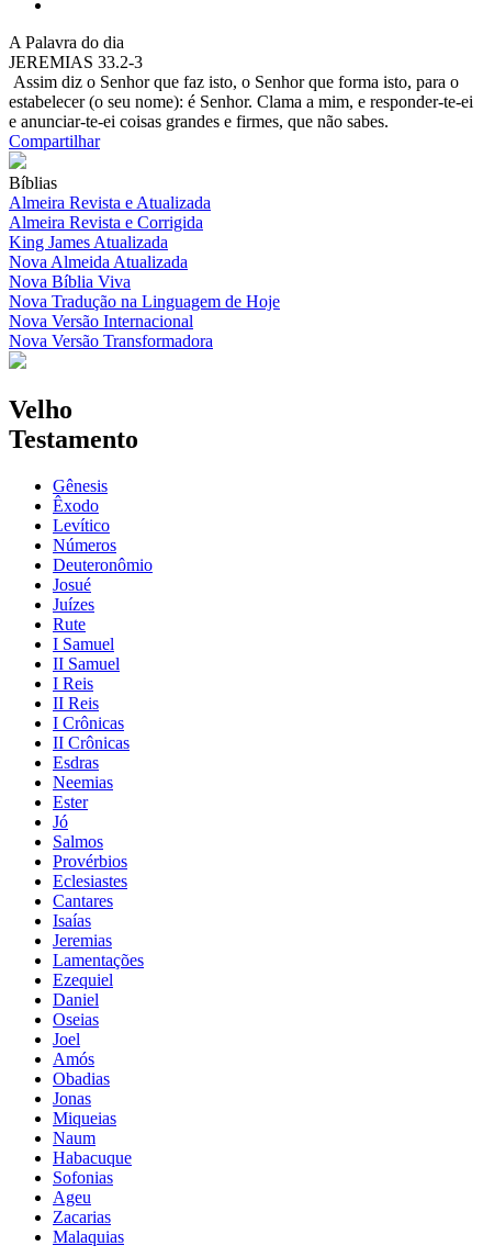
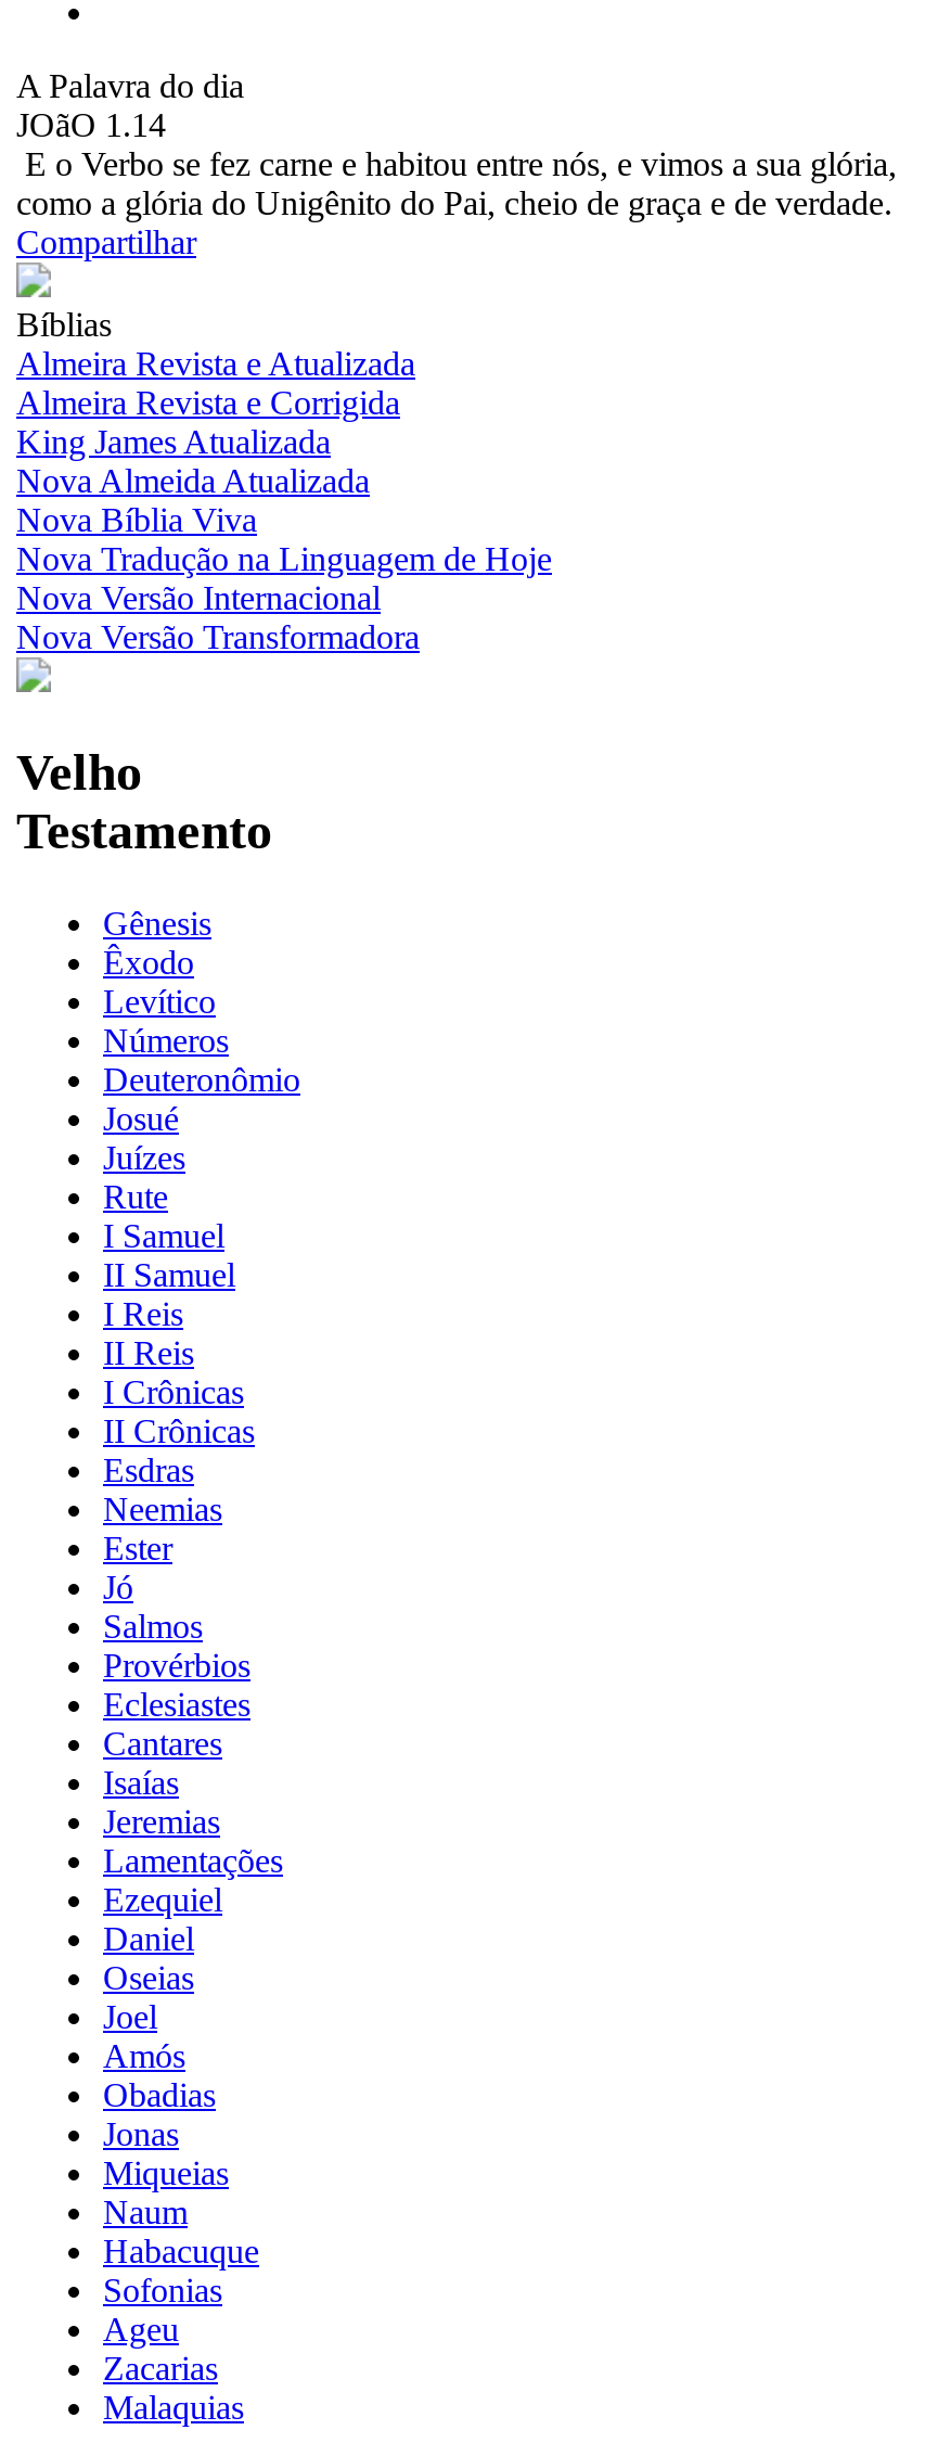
[9,53,473,131] JEREMIAS 33.2-3 | Assim diz o Senhor que faz isto, o Senhor que forma isto, para o | estabelecer (o seu nome): é Senhor. Clama a mim, e responder-te-ei | e anunciar-te-ei coisas grandes e firmes, que não sabes. -> [16,106,897,221] JOãO 1.14 | E o Verbo se fez carne e habitou entre nós, e vimos a sua glória, | como a glória do Unigênito do Pai, cheio de graça e de verdade.

